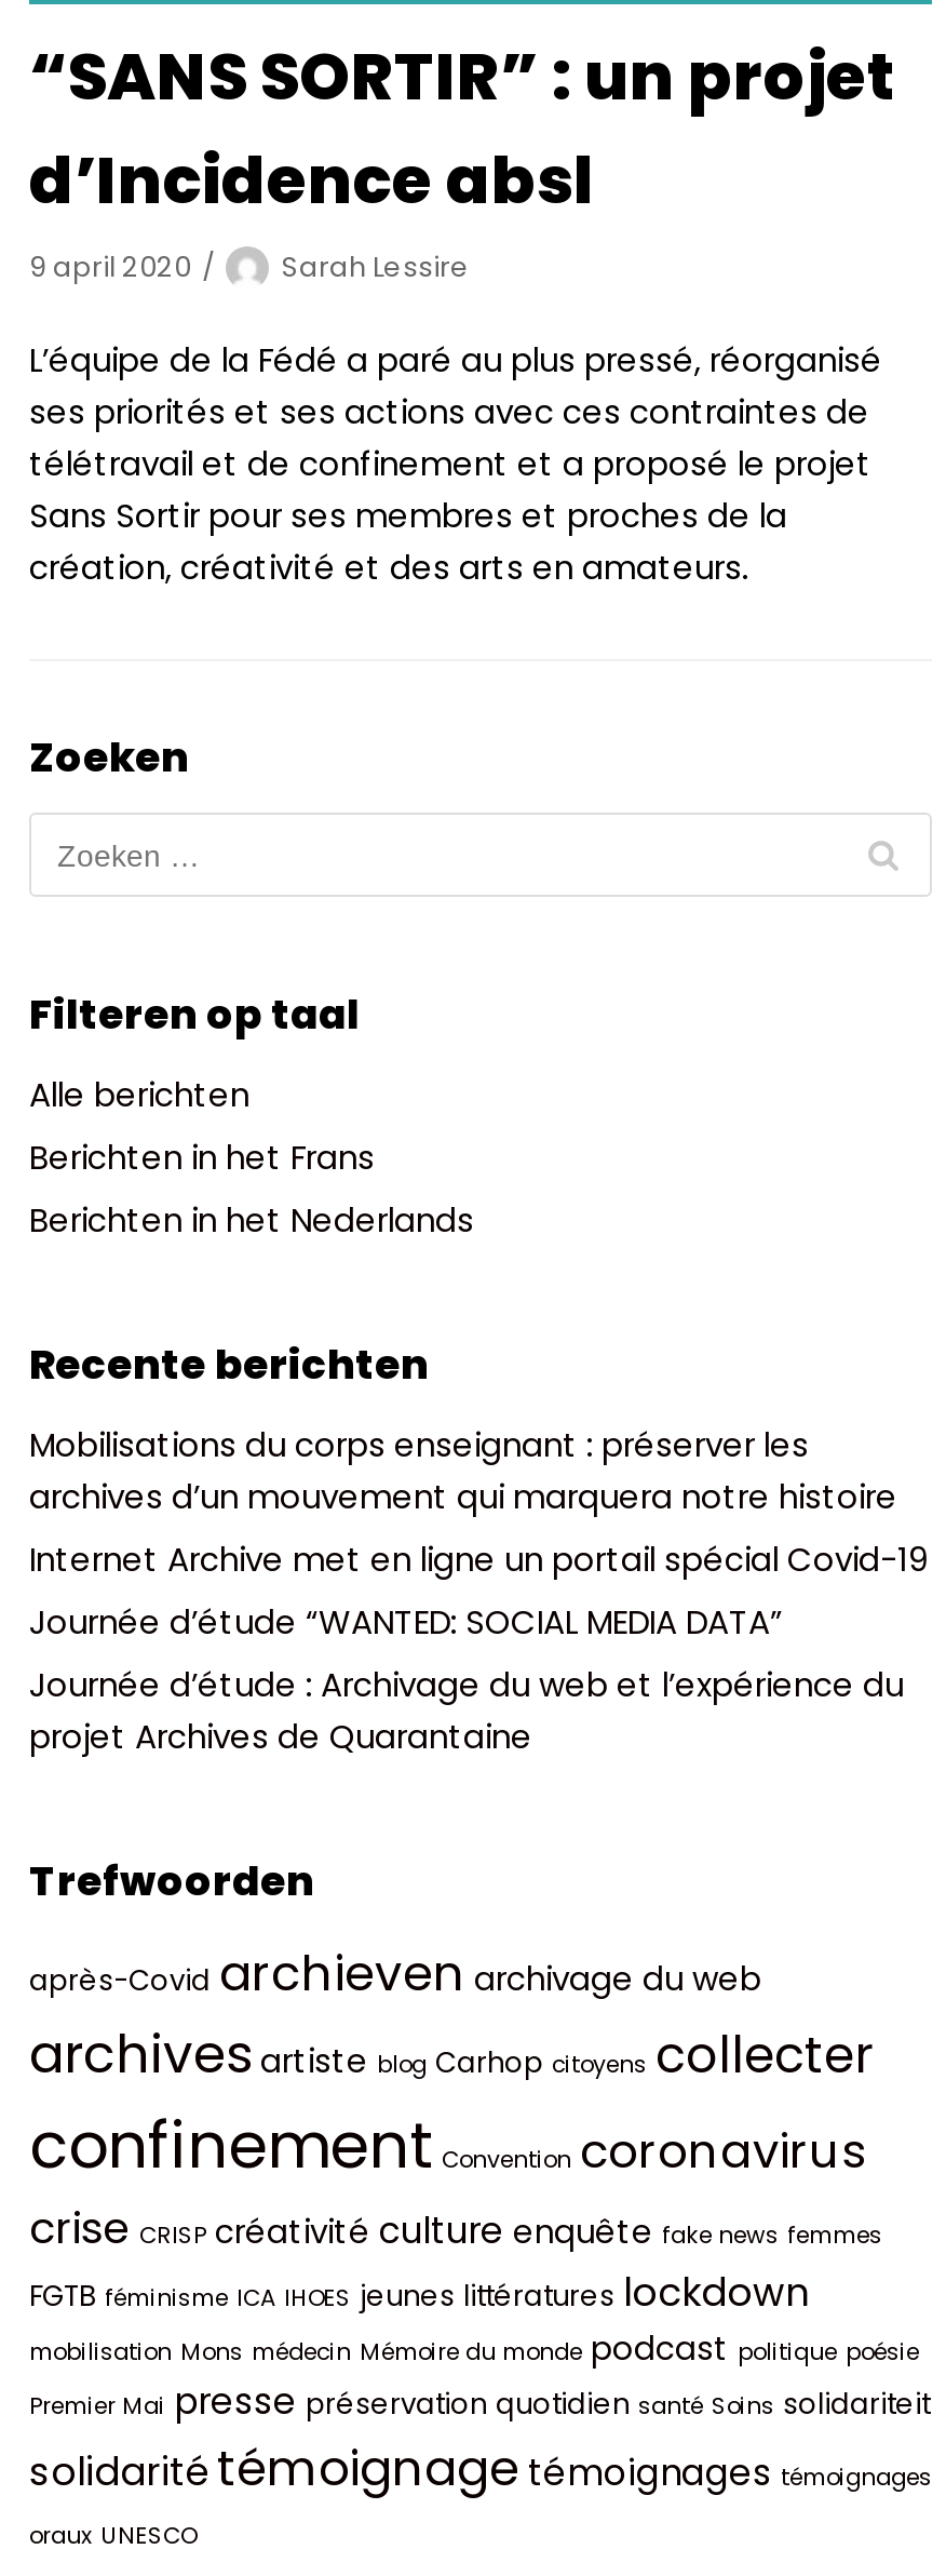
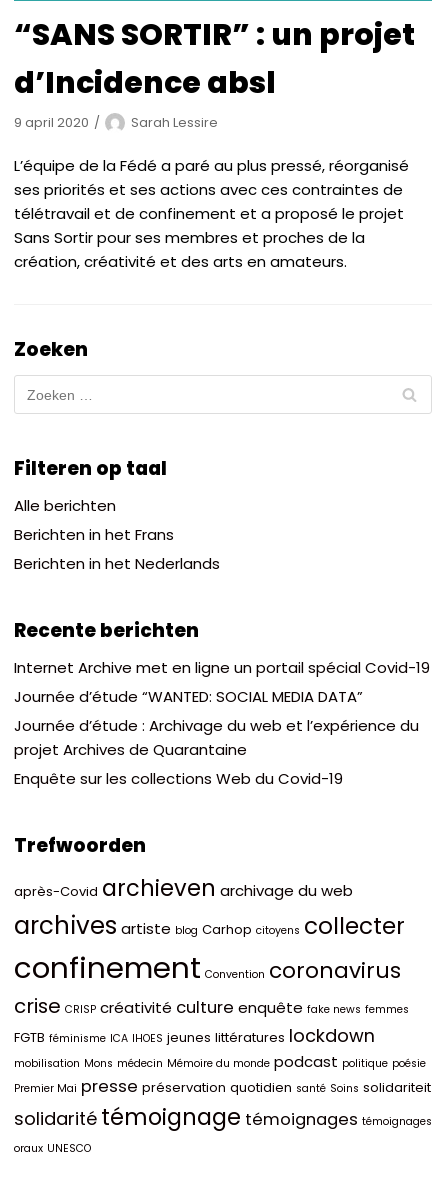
[29,1421,897,1518] Mobilisations du corps enseignant : préserver les | archives d’un mouvement qui marquera notre histoire -> none
moved [29,1535,928,1758] -> [14,656,430,759]: Internet Archive met en ligne un portail spécial Covid-19 | Journée d’étude “WANTED: SOCIAL MEDIA DATA” | Journée d’étude : Archivage du web et l’expérience du | projet Archives de Quarantaine
none -> [14,767,343,788] Enquête sur les collections Web du Covid-19

